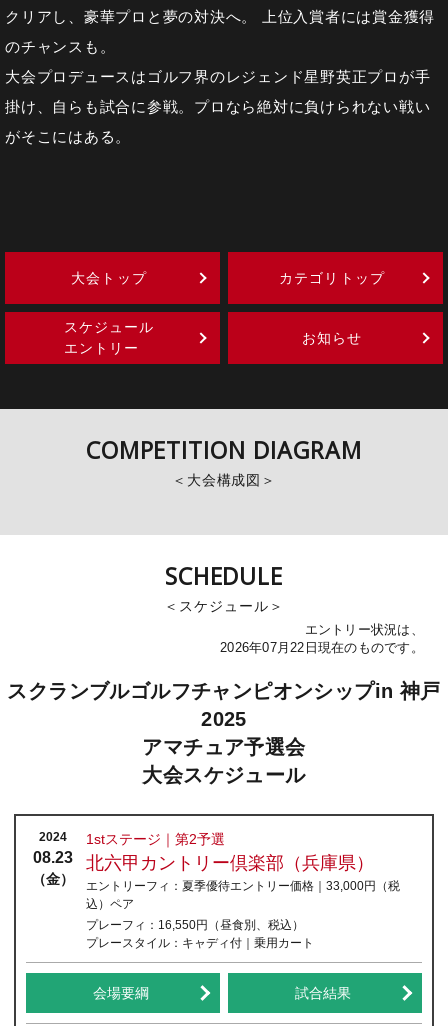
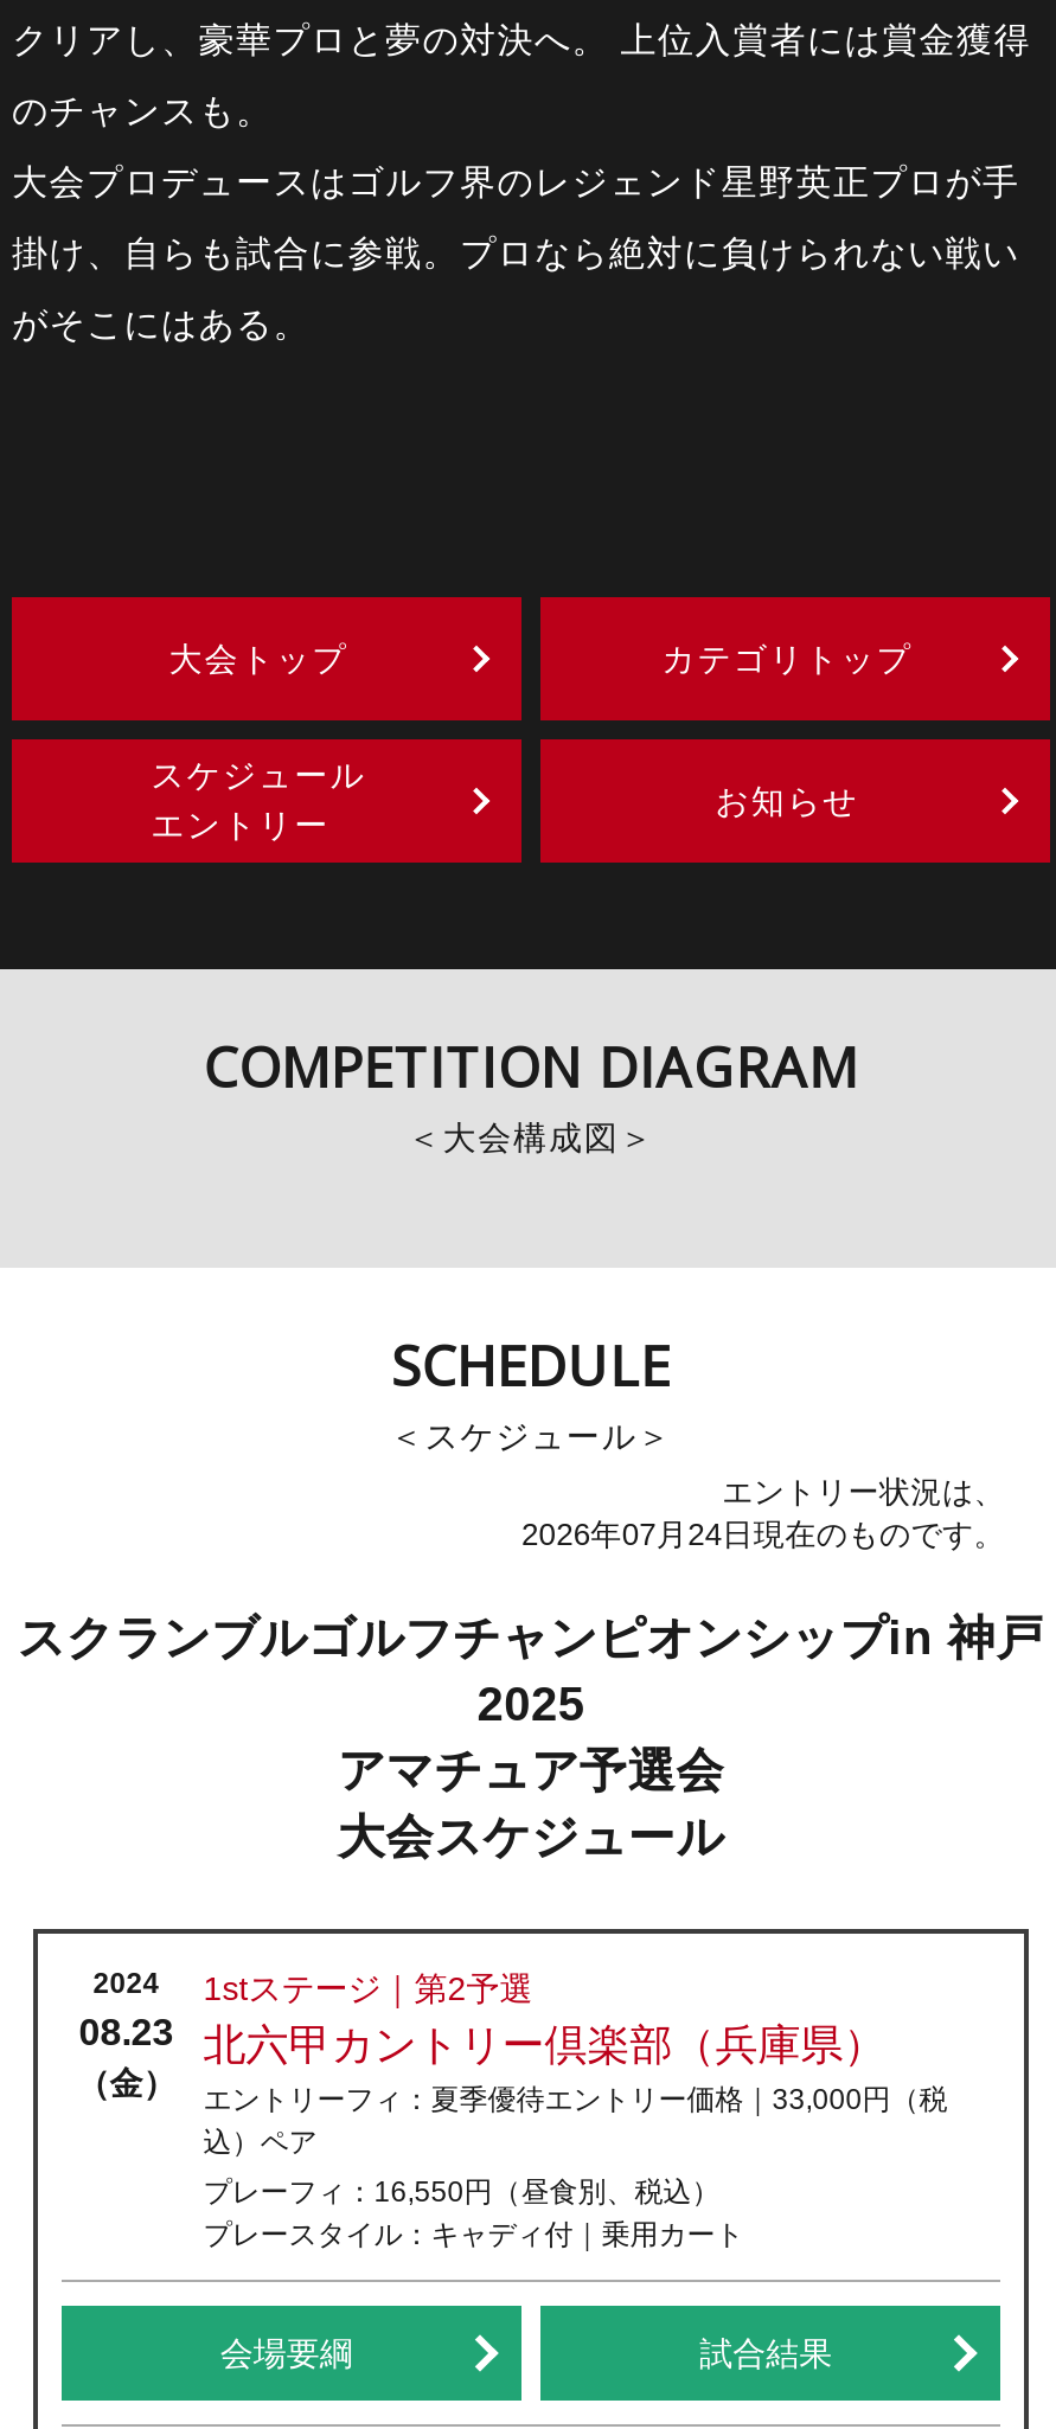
[220,640,424,655] 2026年07月22日現在のものです。 -> [521,1517,1005,1552] 2026年07月24日現在のものです。

